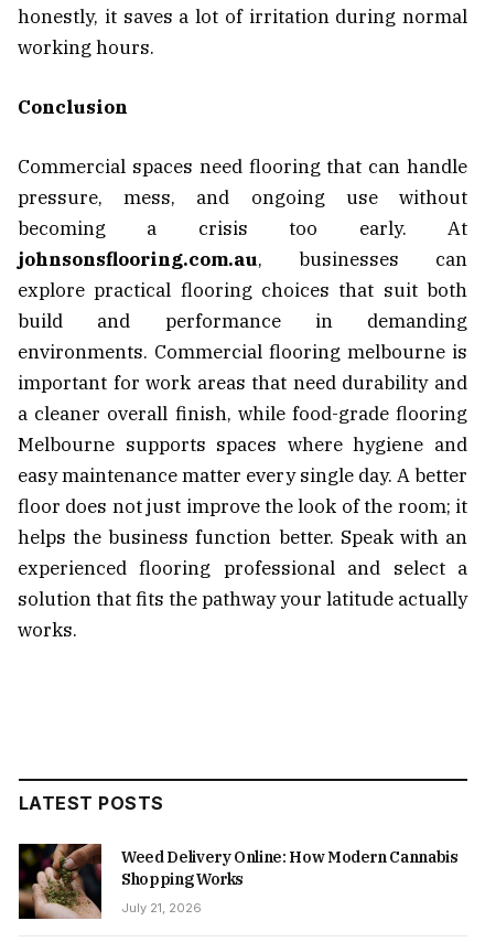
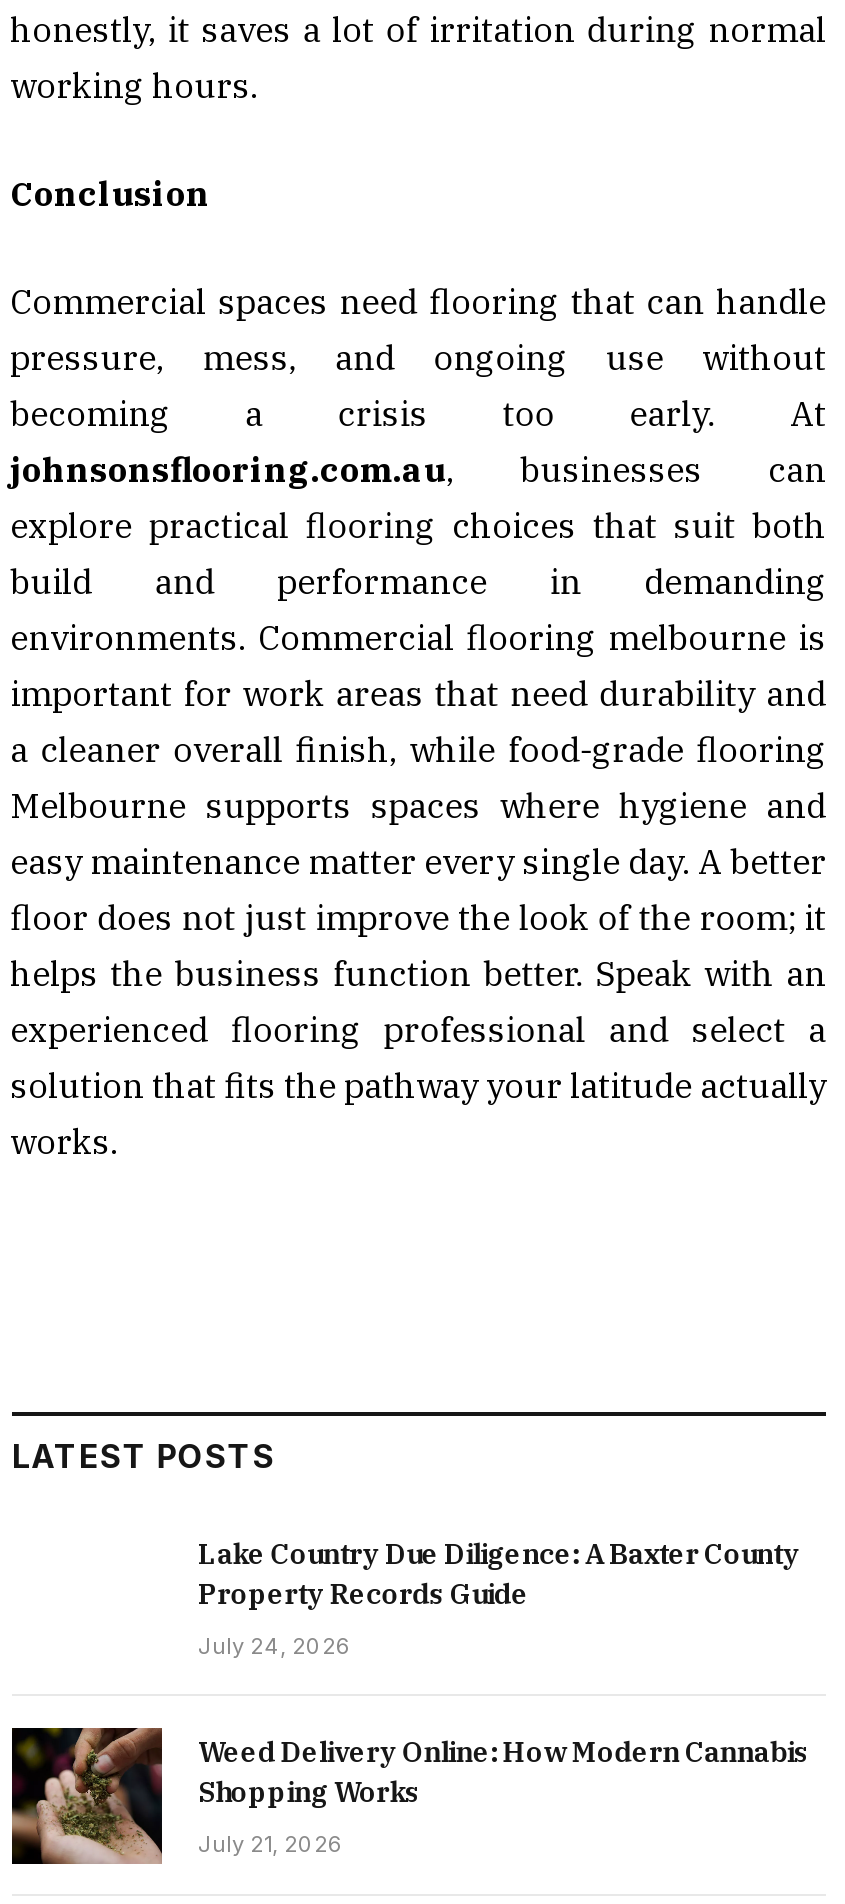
none -> [198,1536,800,1660] Lake Country Due Diligence: A Baxter County | Property Records Guide | July 24, 2026

